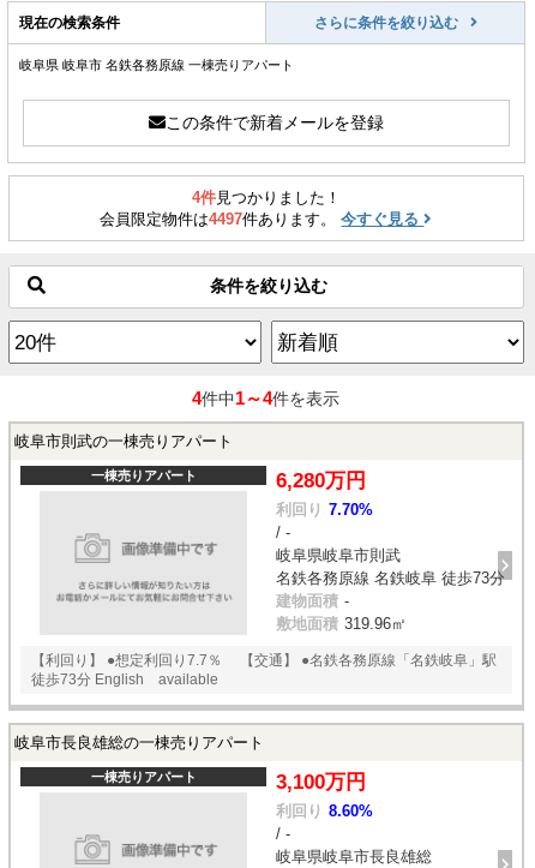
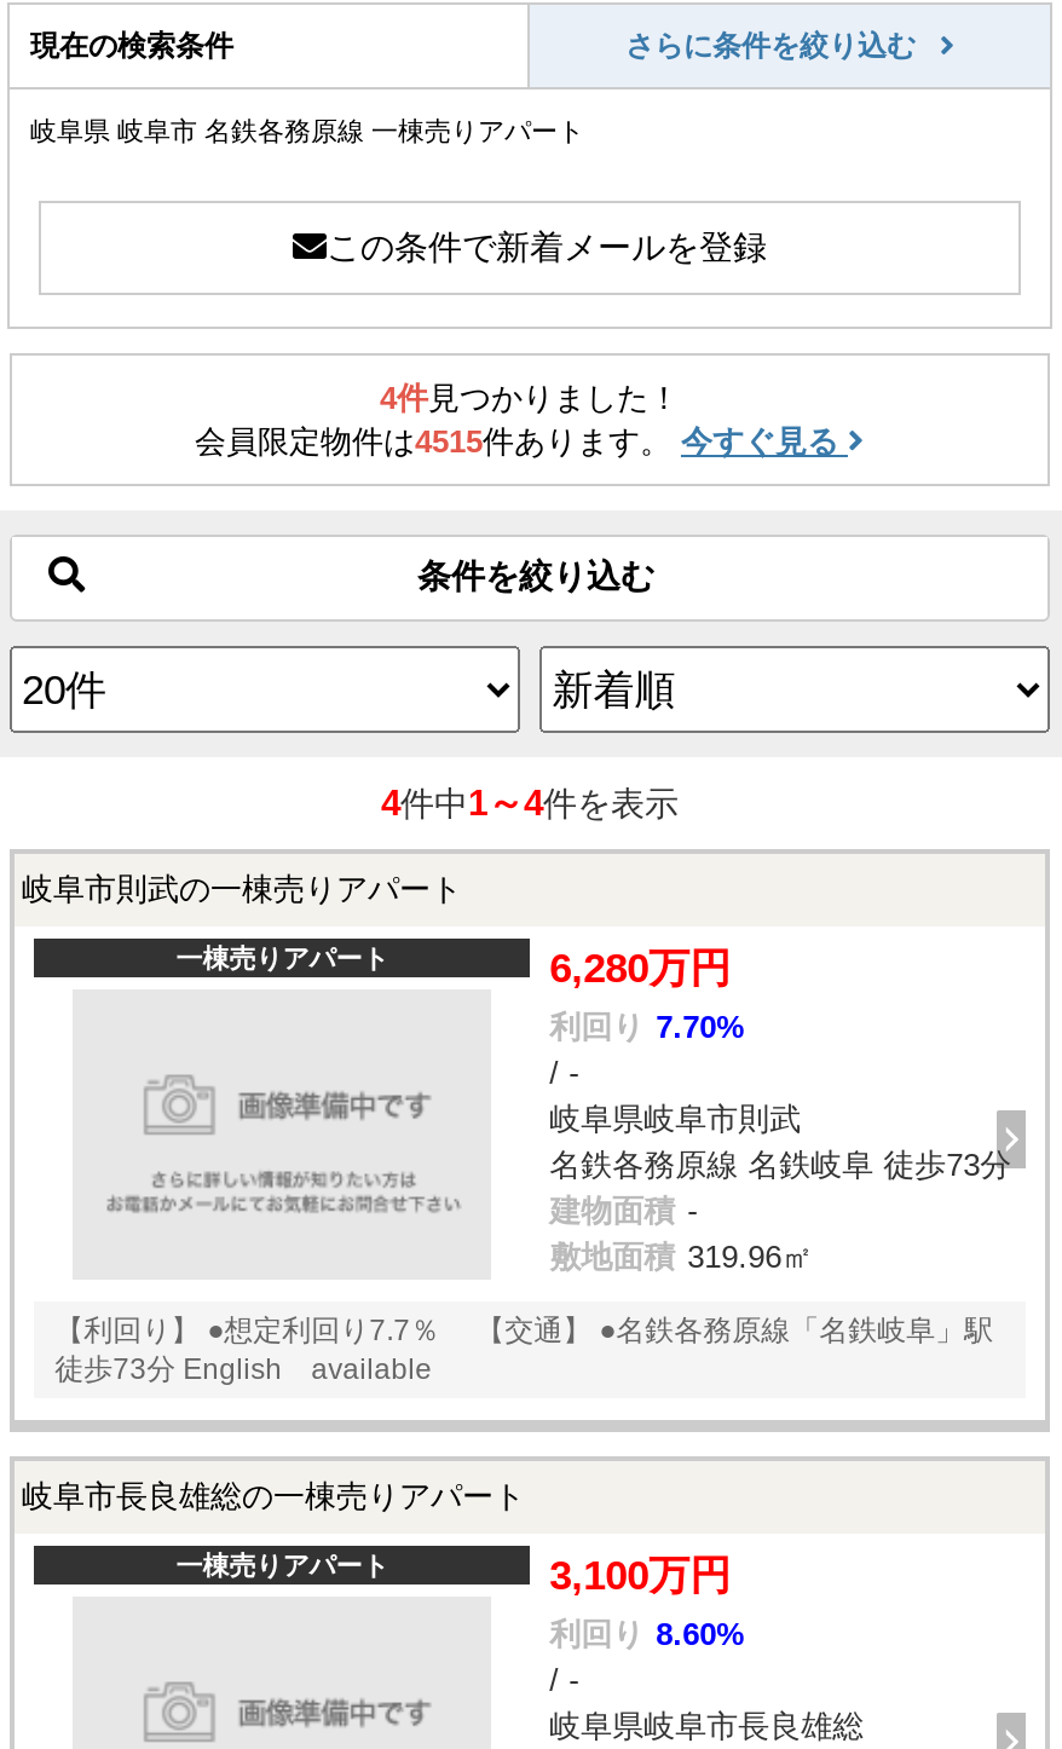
[100,210,424,228] 会員限定物件は4497件あります。今すぐ見る -> [195,423,848,459] 会員限定物件は4515件あります。今すぐ見る

